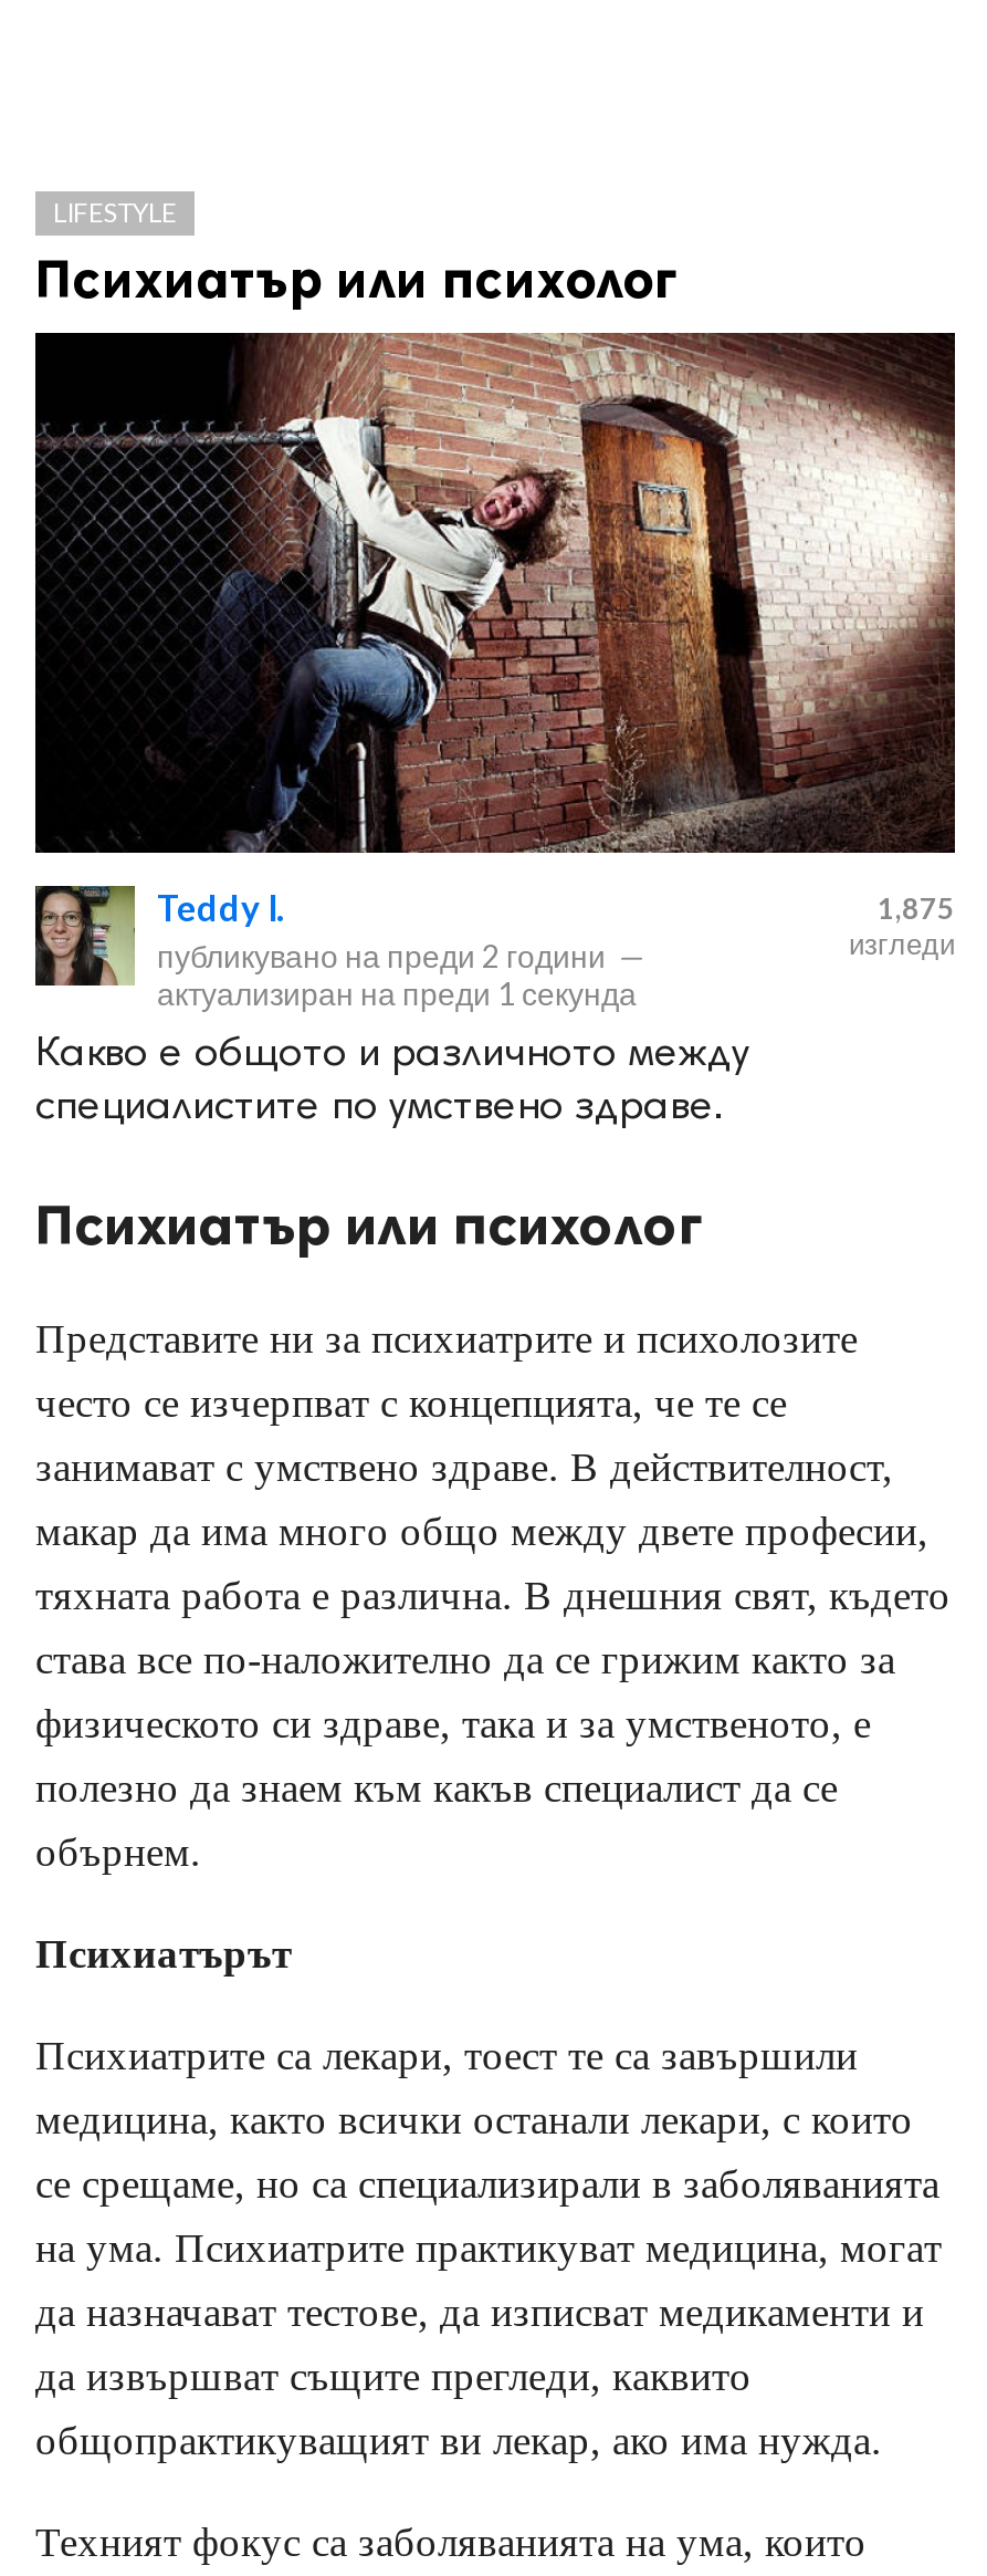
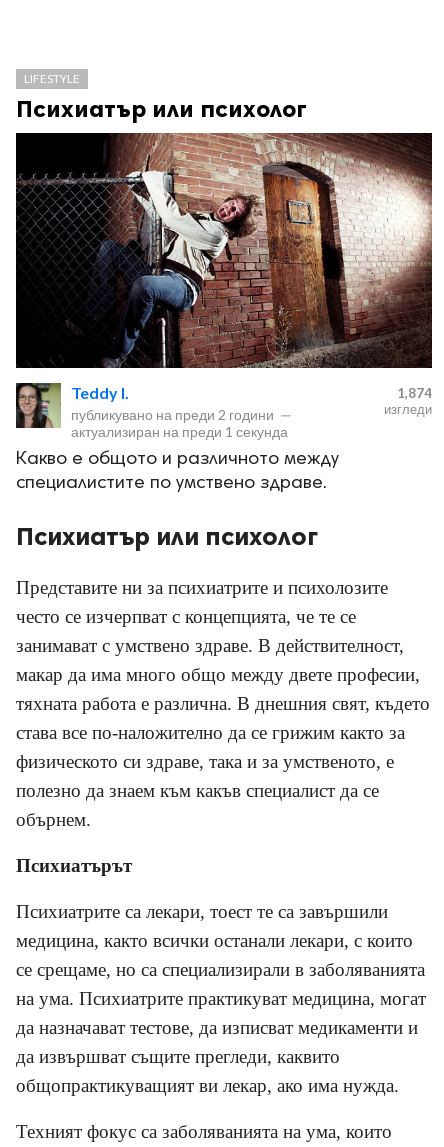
[878,890,955,925] 1,875 -> [397,385,432,401] 1,874

